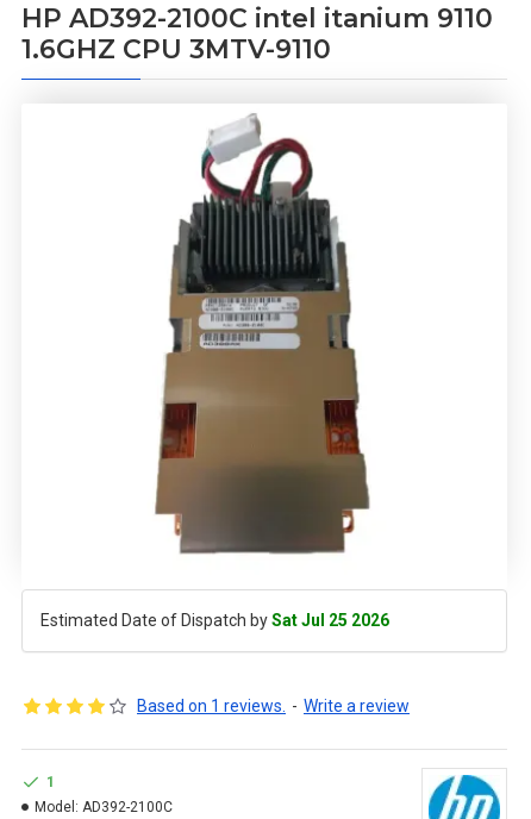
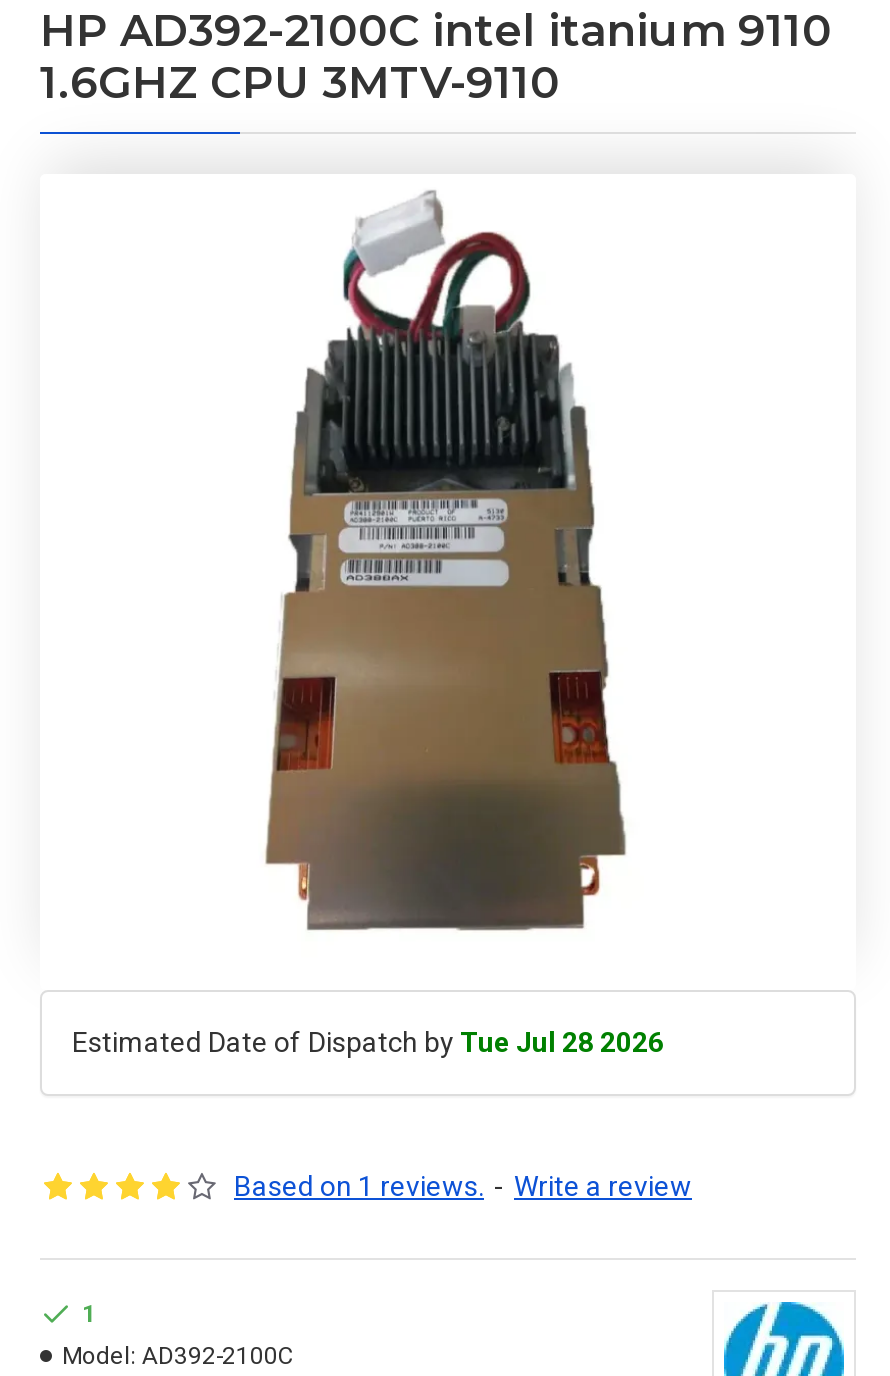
[40,611,389,630] Estimated Date of Dispatch by Sat Jul 25 2026 -> [72,1026,664,1058] Estimated Date of Dispatch by Tue Jul 28 2026

